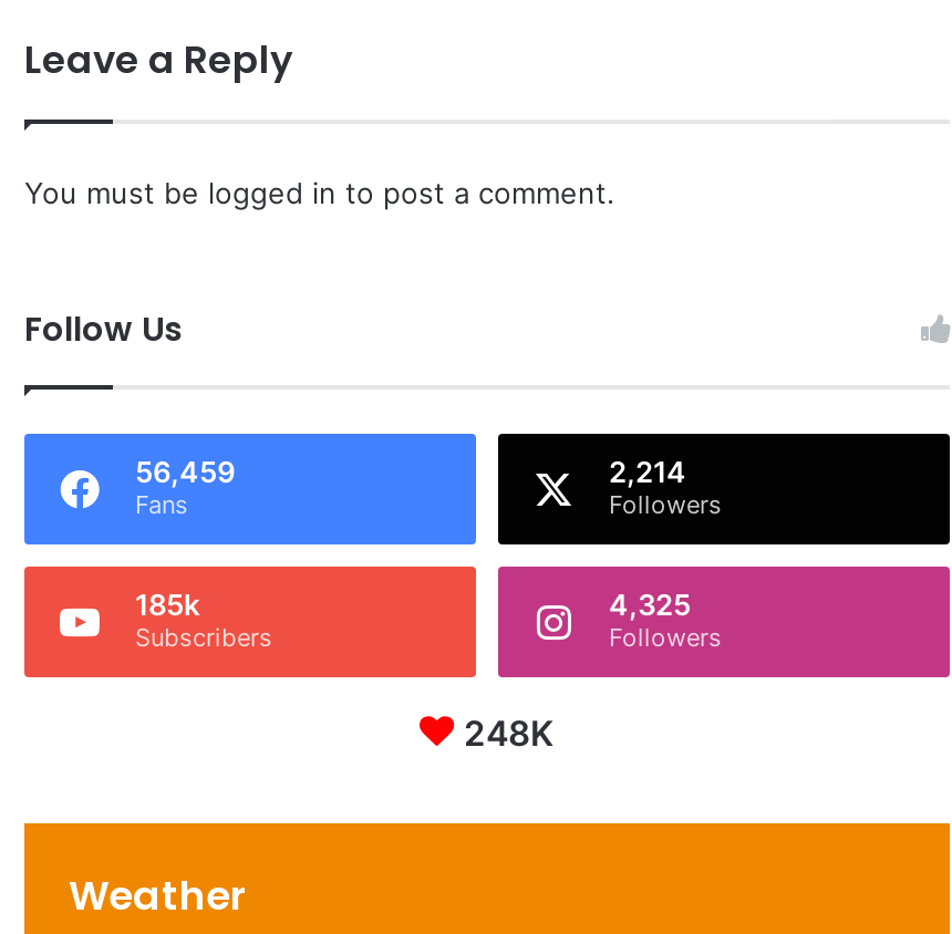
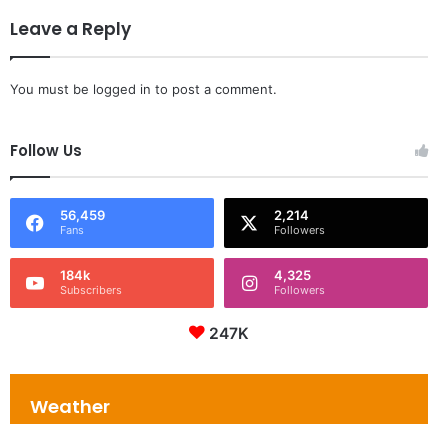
[135,586,199,622] 185k -> [60,267,90,283] 184k
[464,712,555,755] 248K -> [209,324,249,343] 247K

